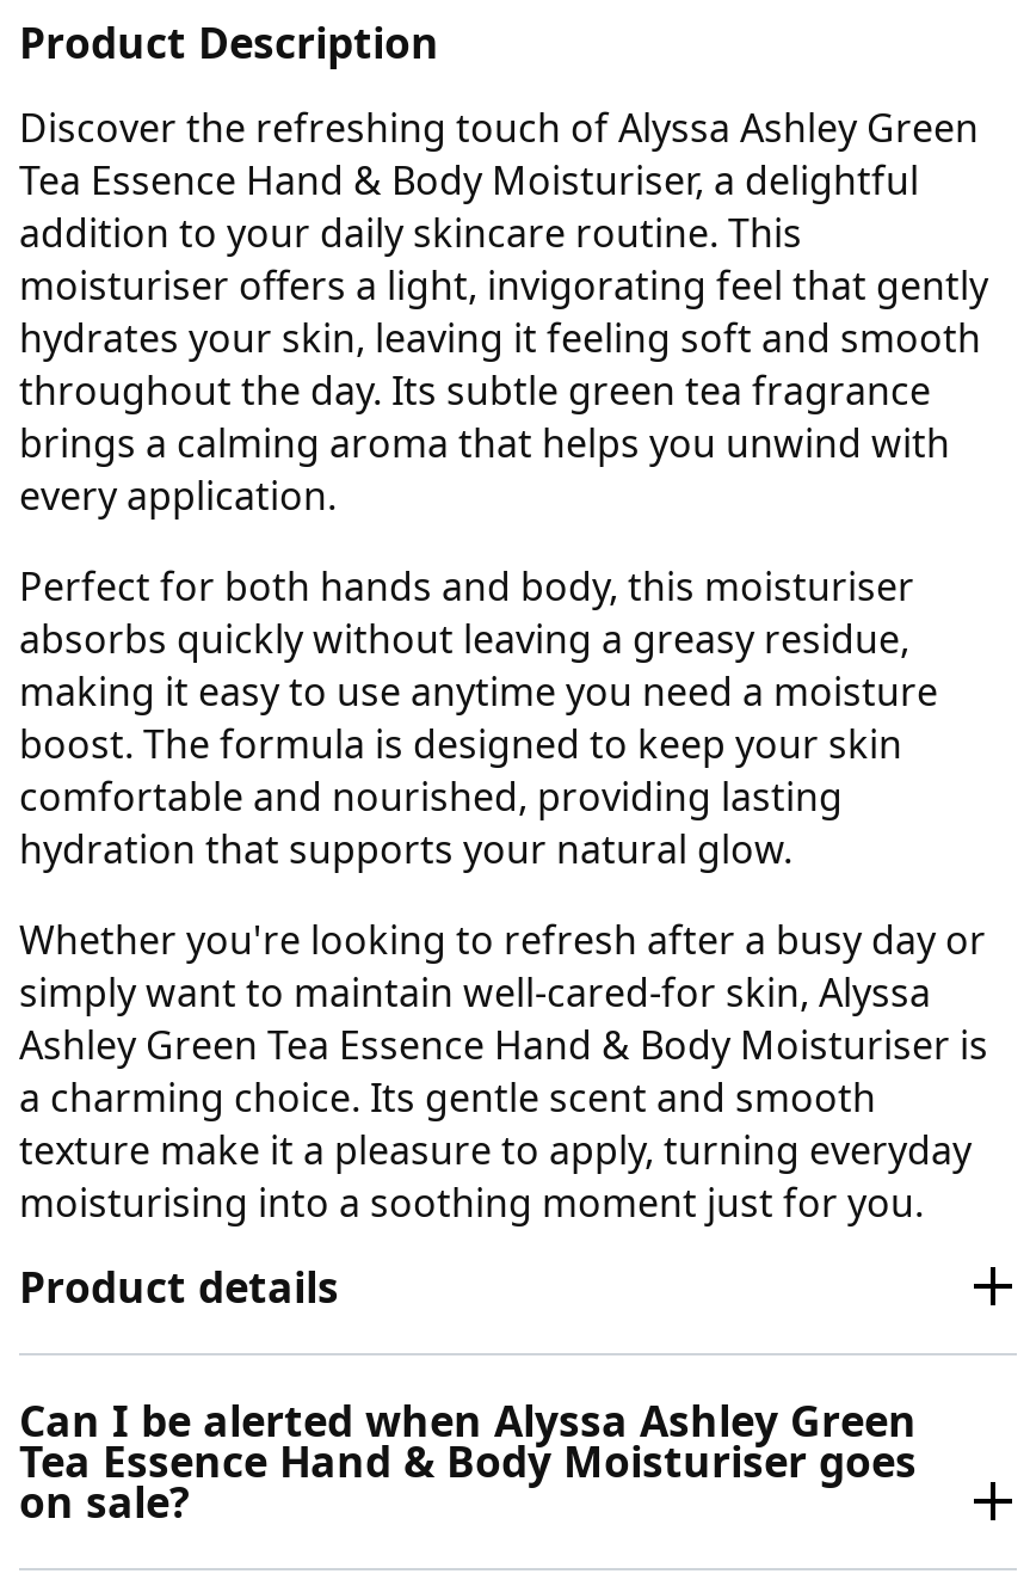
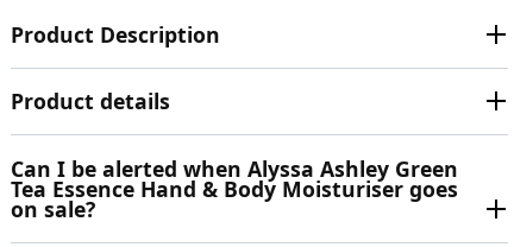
[19,101,988,1228] Discover the refreshing touch of Alyssa Ashley Green | Tea Essence Hand & Body Moisturiser, a delightful | addition to your daily skincare routine. This | moisturiser offers a light, invigorating feel that gently | hydrates your skin, leaving it feeling soft and smooth | throughout the day. Its subtle green tea fragrance | brings a calming aroma that helps you unwind with | every application. | Perfect for both hands and body, this moisturiser | absorbs quickly without leaving a greasy residue, | making it easy to use anytime you need a moisture | boost. The formula is designed to keep your skin | comfortable and nourished, providing lasting | hydration that supports your natural glow. | Whether you're looking to refresh after a busy day or | simply want to maintain well-cared-for skin, Alyssa | Ashley Green Tea Essence Hand & Body Moisturiser is | a charming choice. Its gentle scent and smooth | texture make it a pleasure to apply, turning everyday | moisturising into a soothing moment just for you. -> none

